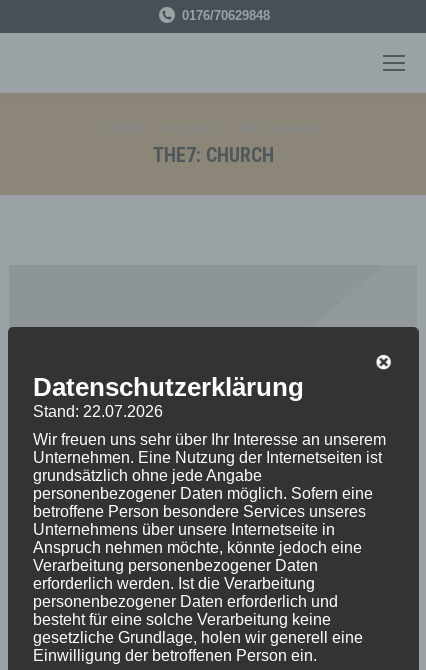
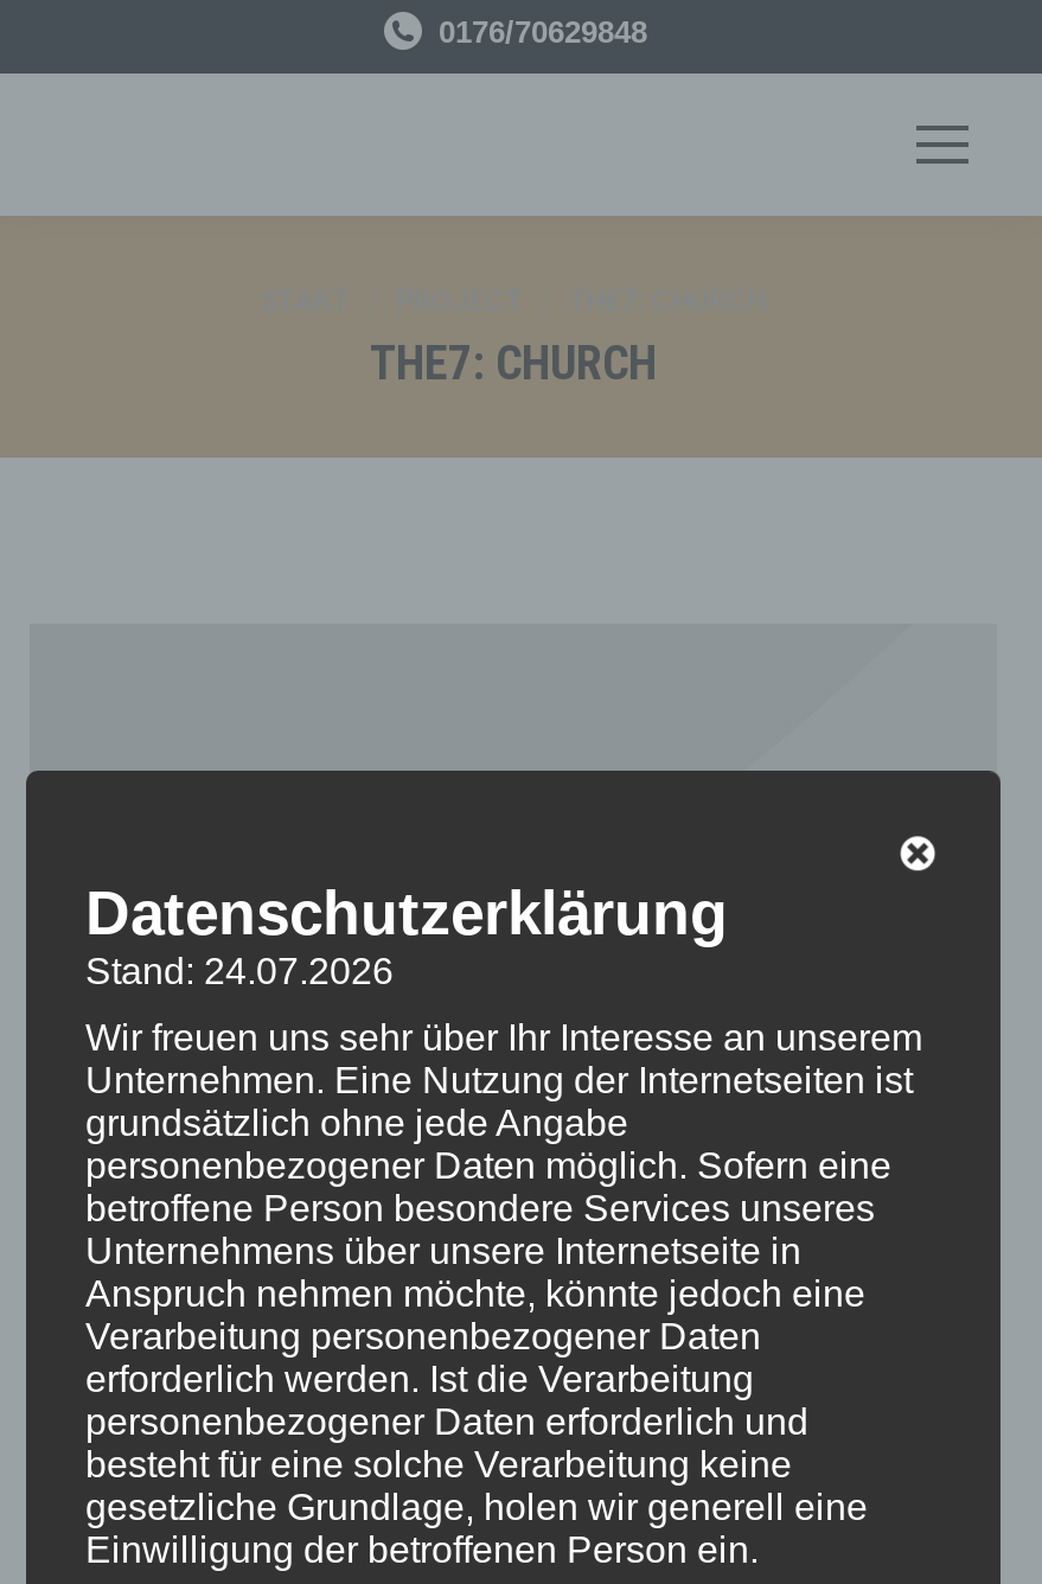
[33,403,163,420] Stand: 22.07.2026 -> [86,951,394,991] Stand: 24.07.2026

